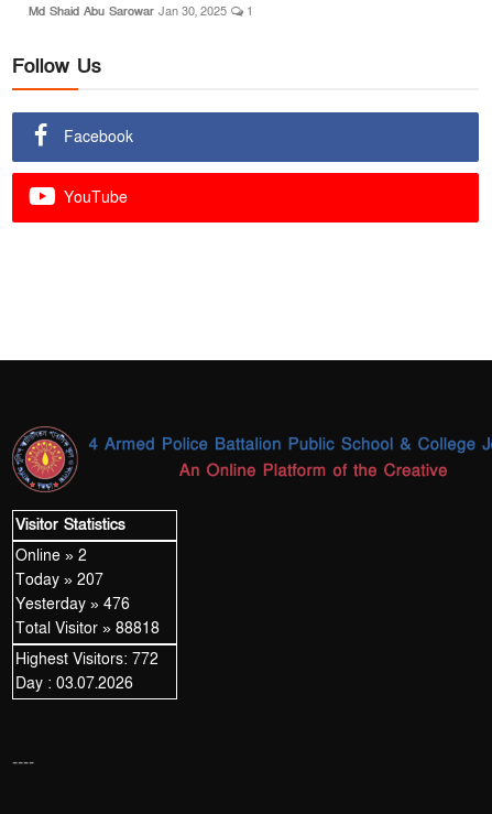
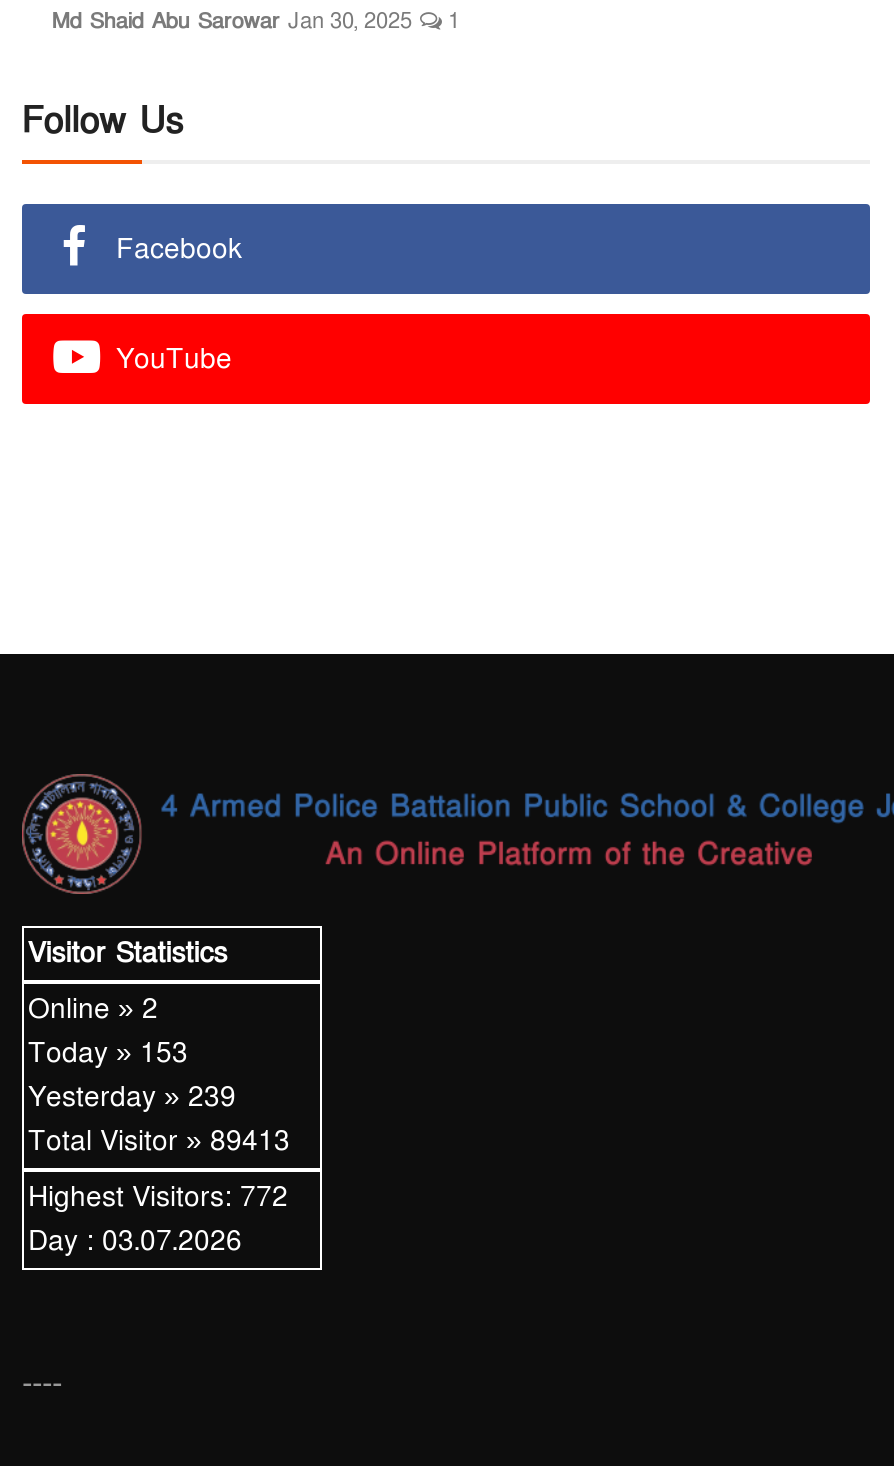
[15,569,103,590] Today » 207 -> [28,1034,188,1072] Today » 153
[15,593,130,614] Yesterday » 476 -> [28,1078,236,1116] Yesterday » 239
[15,618,160,639] Total Visitor » 88818 -> [28,1122,290,1160] Total Visitor » 89413

